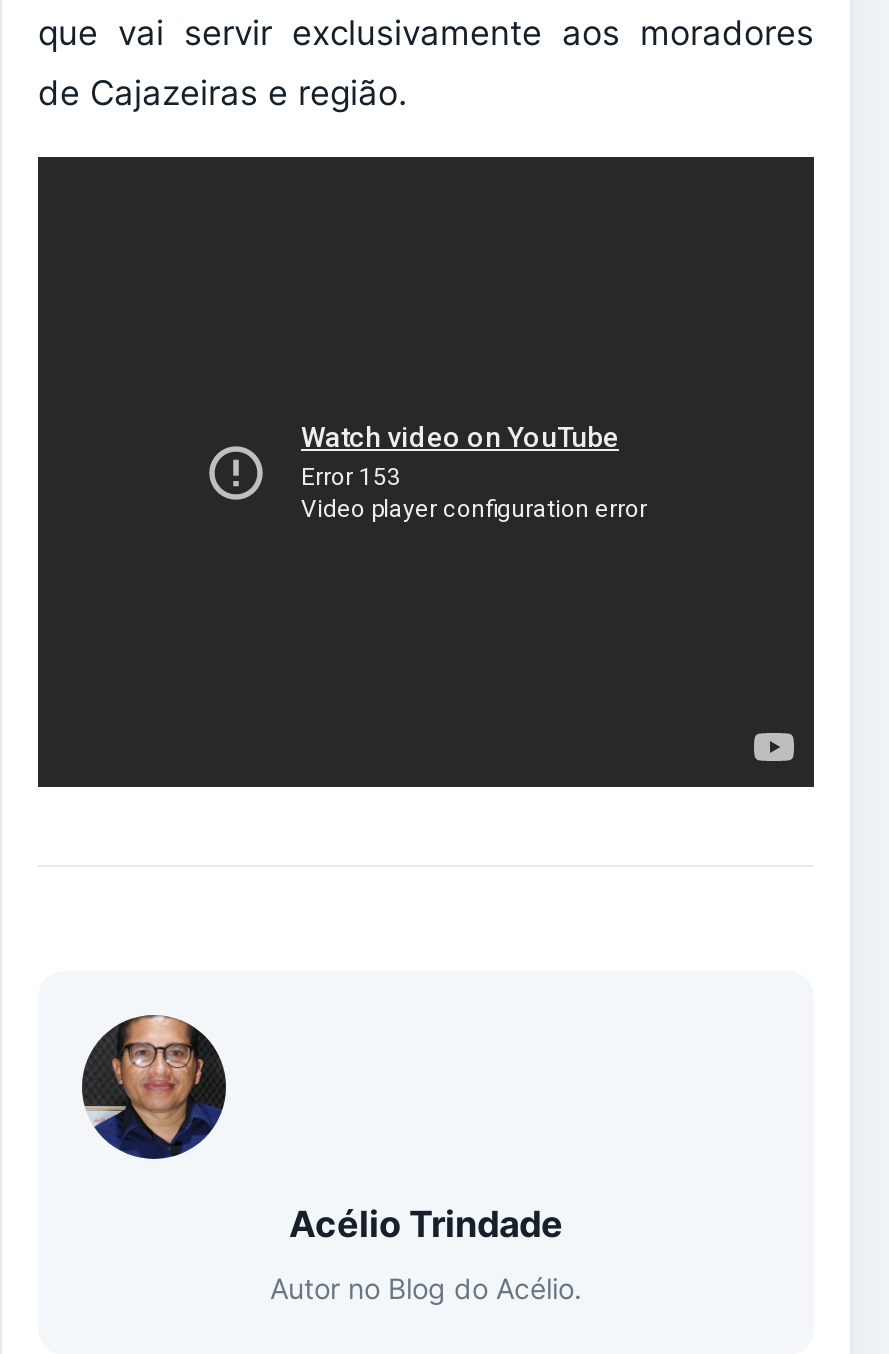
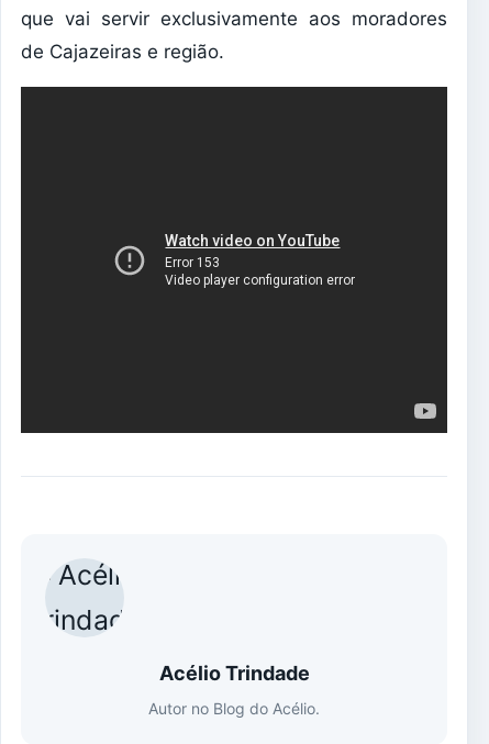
[80,1014,228,1160] [image] -> [45,558,124,636] [image]

